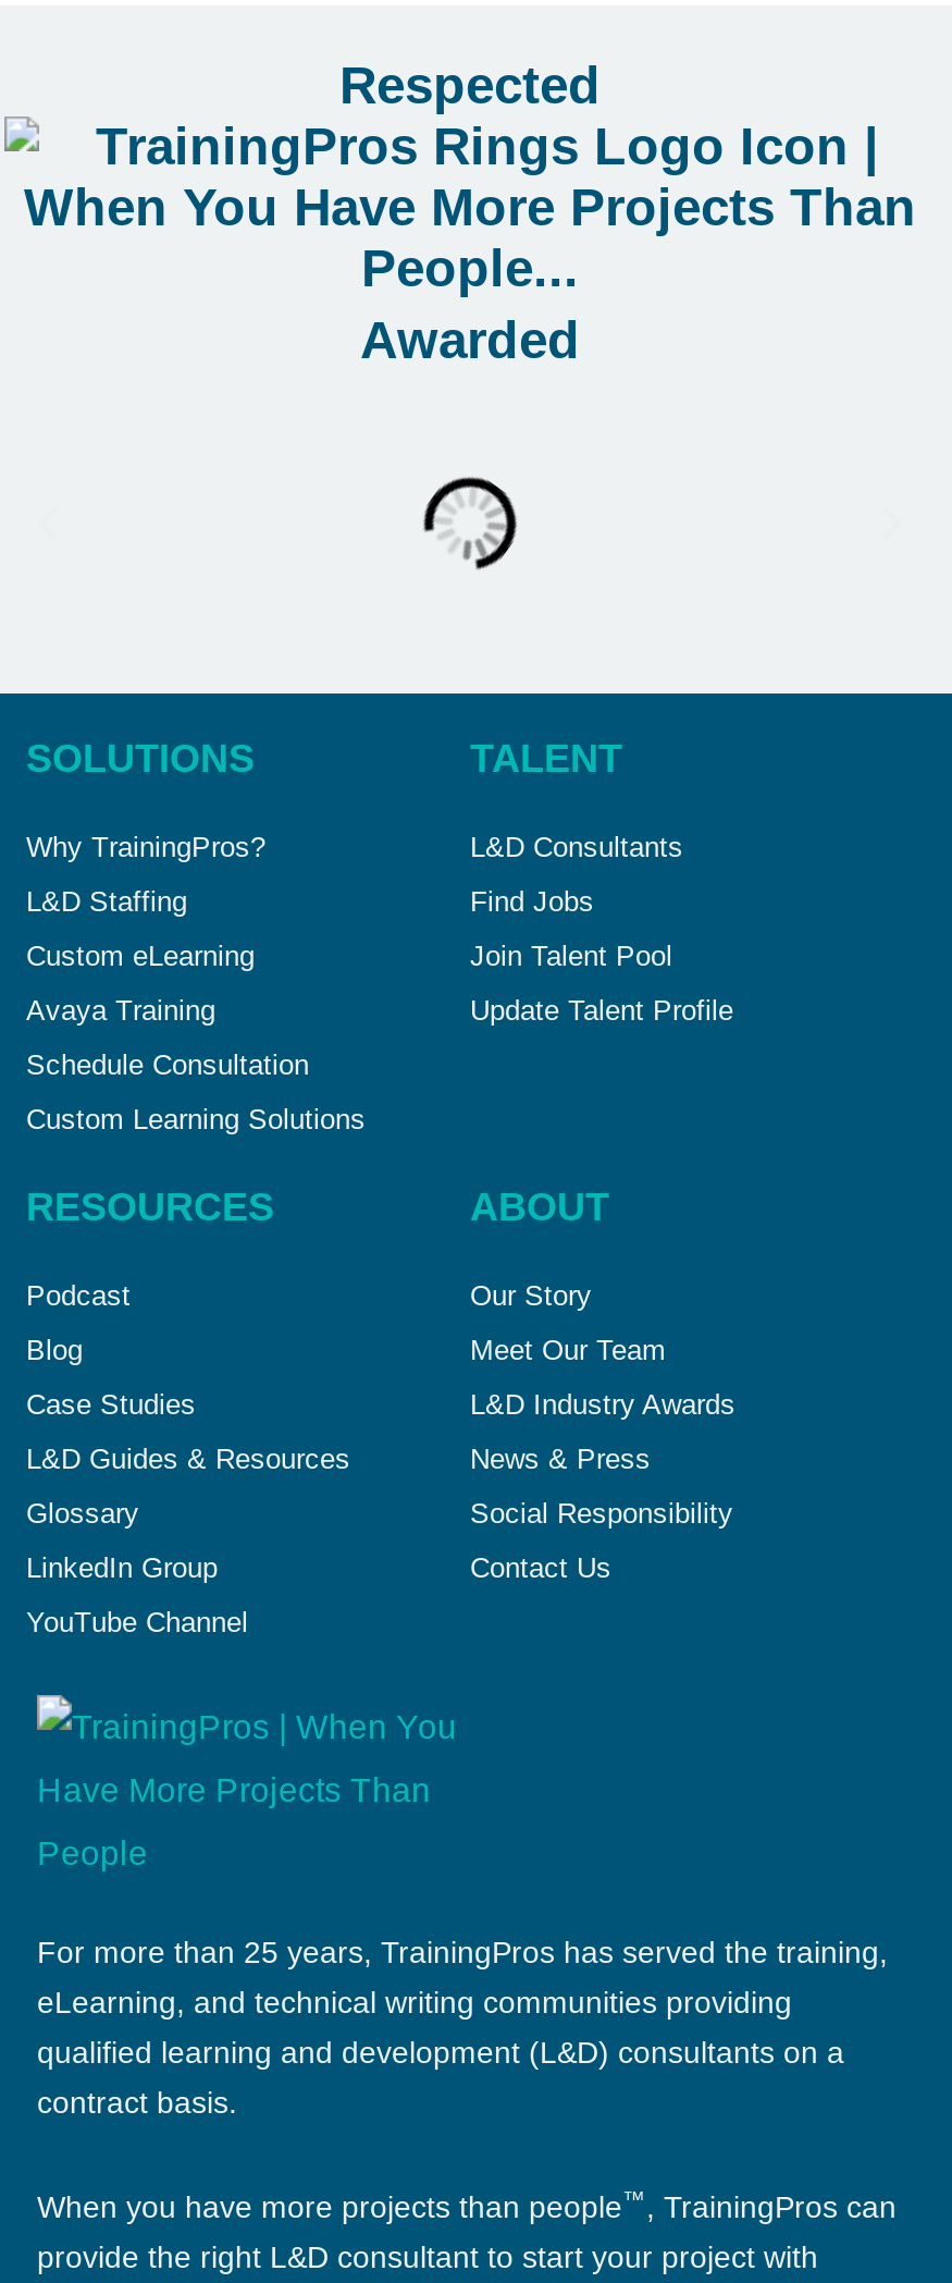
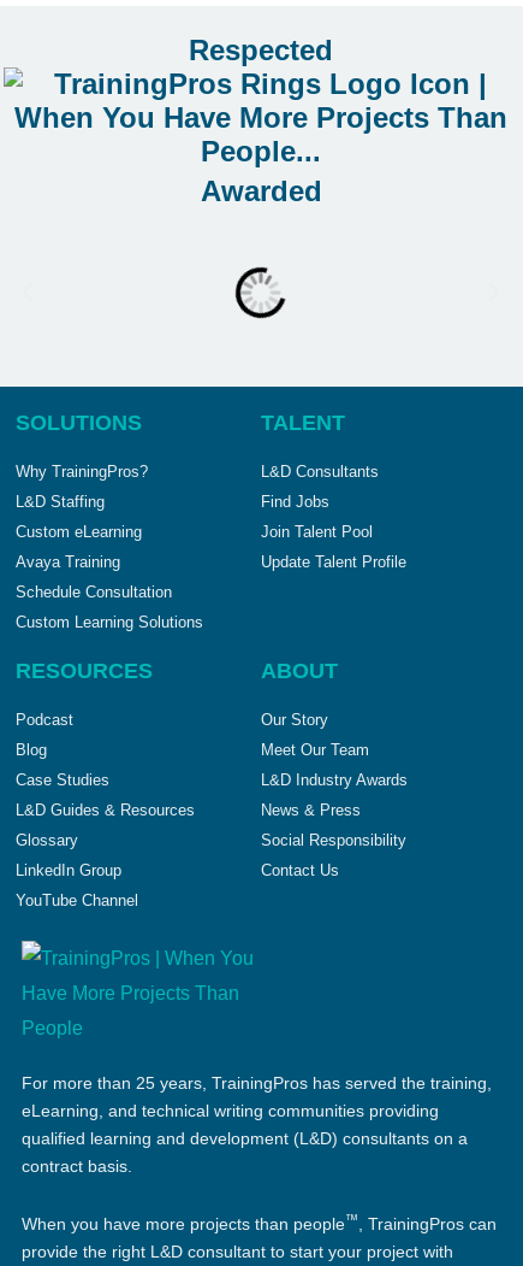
[424,478,518,569] [image] -> [236,269,286,319] [image]

